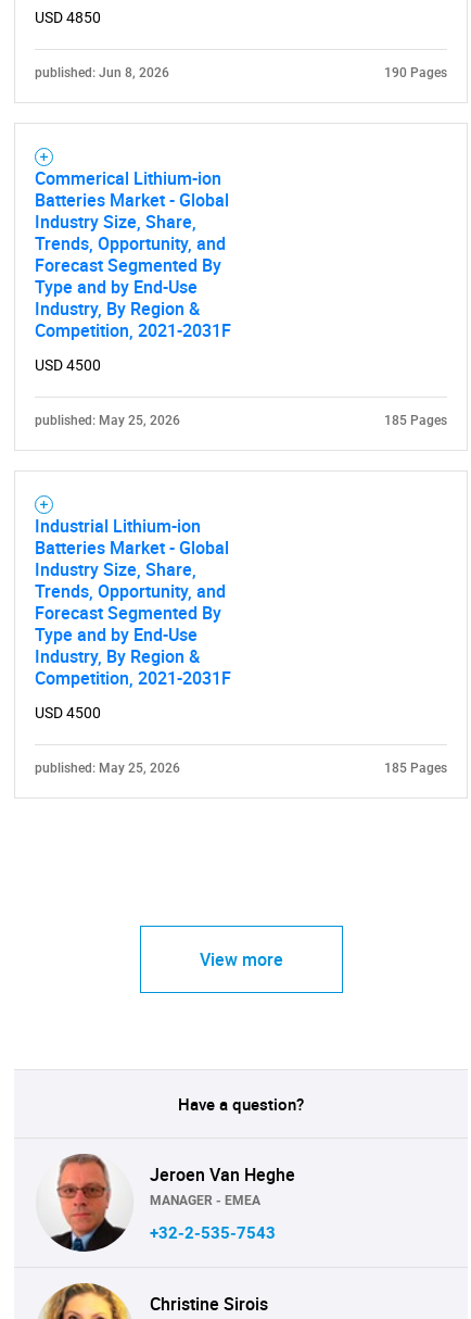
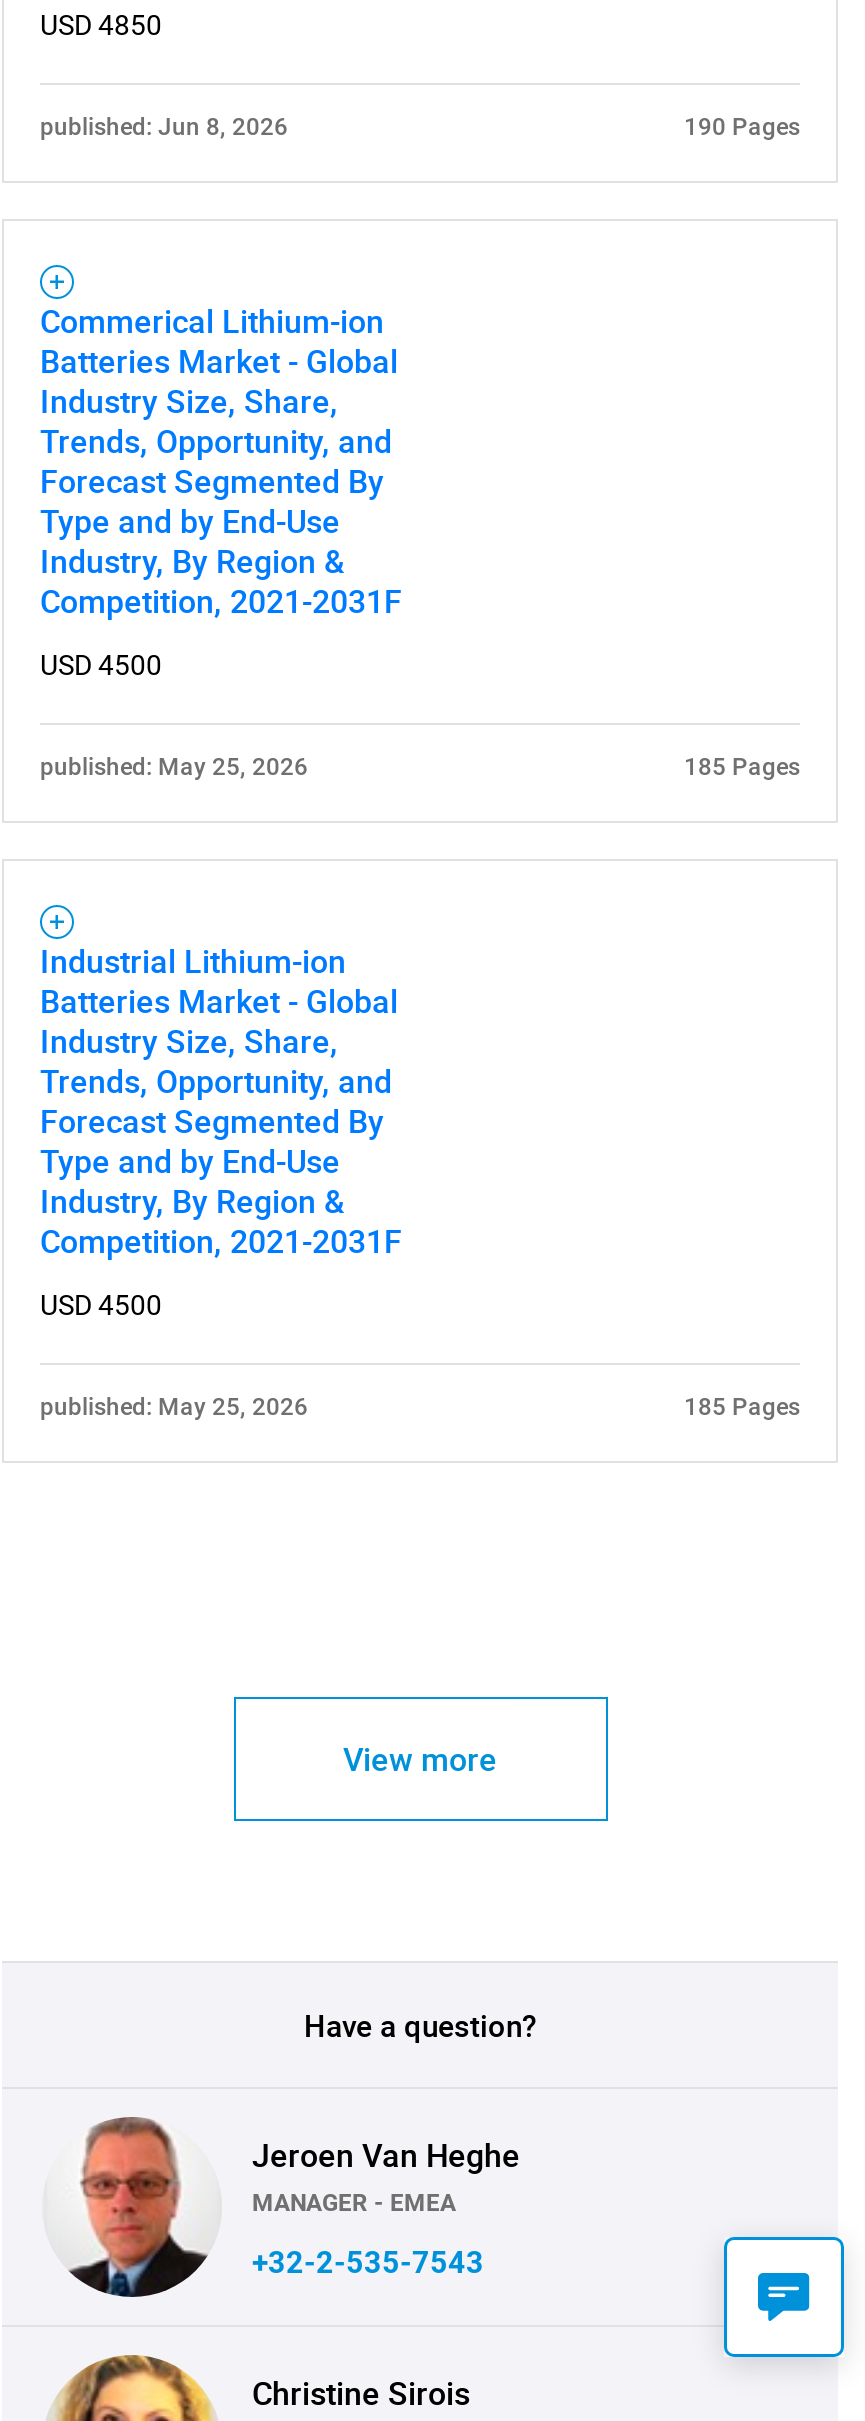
none -> [720,2233,848,2363] [image]

